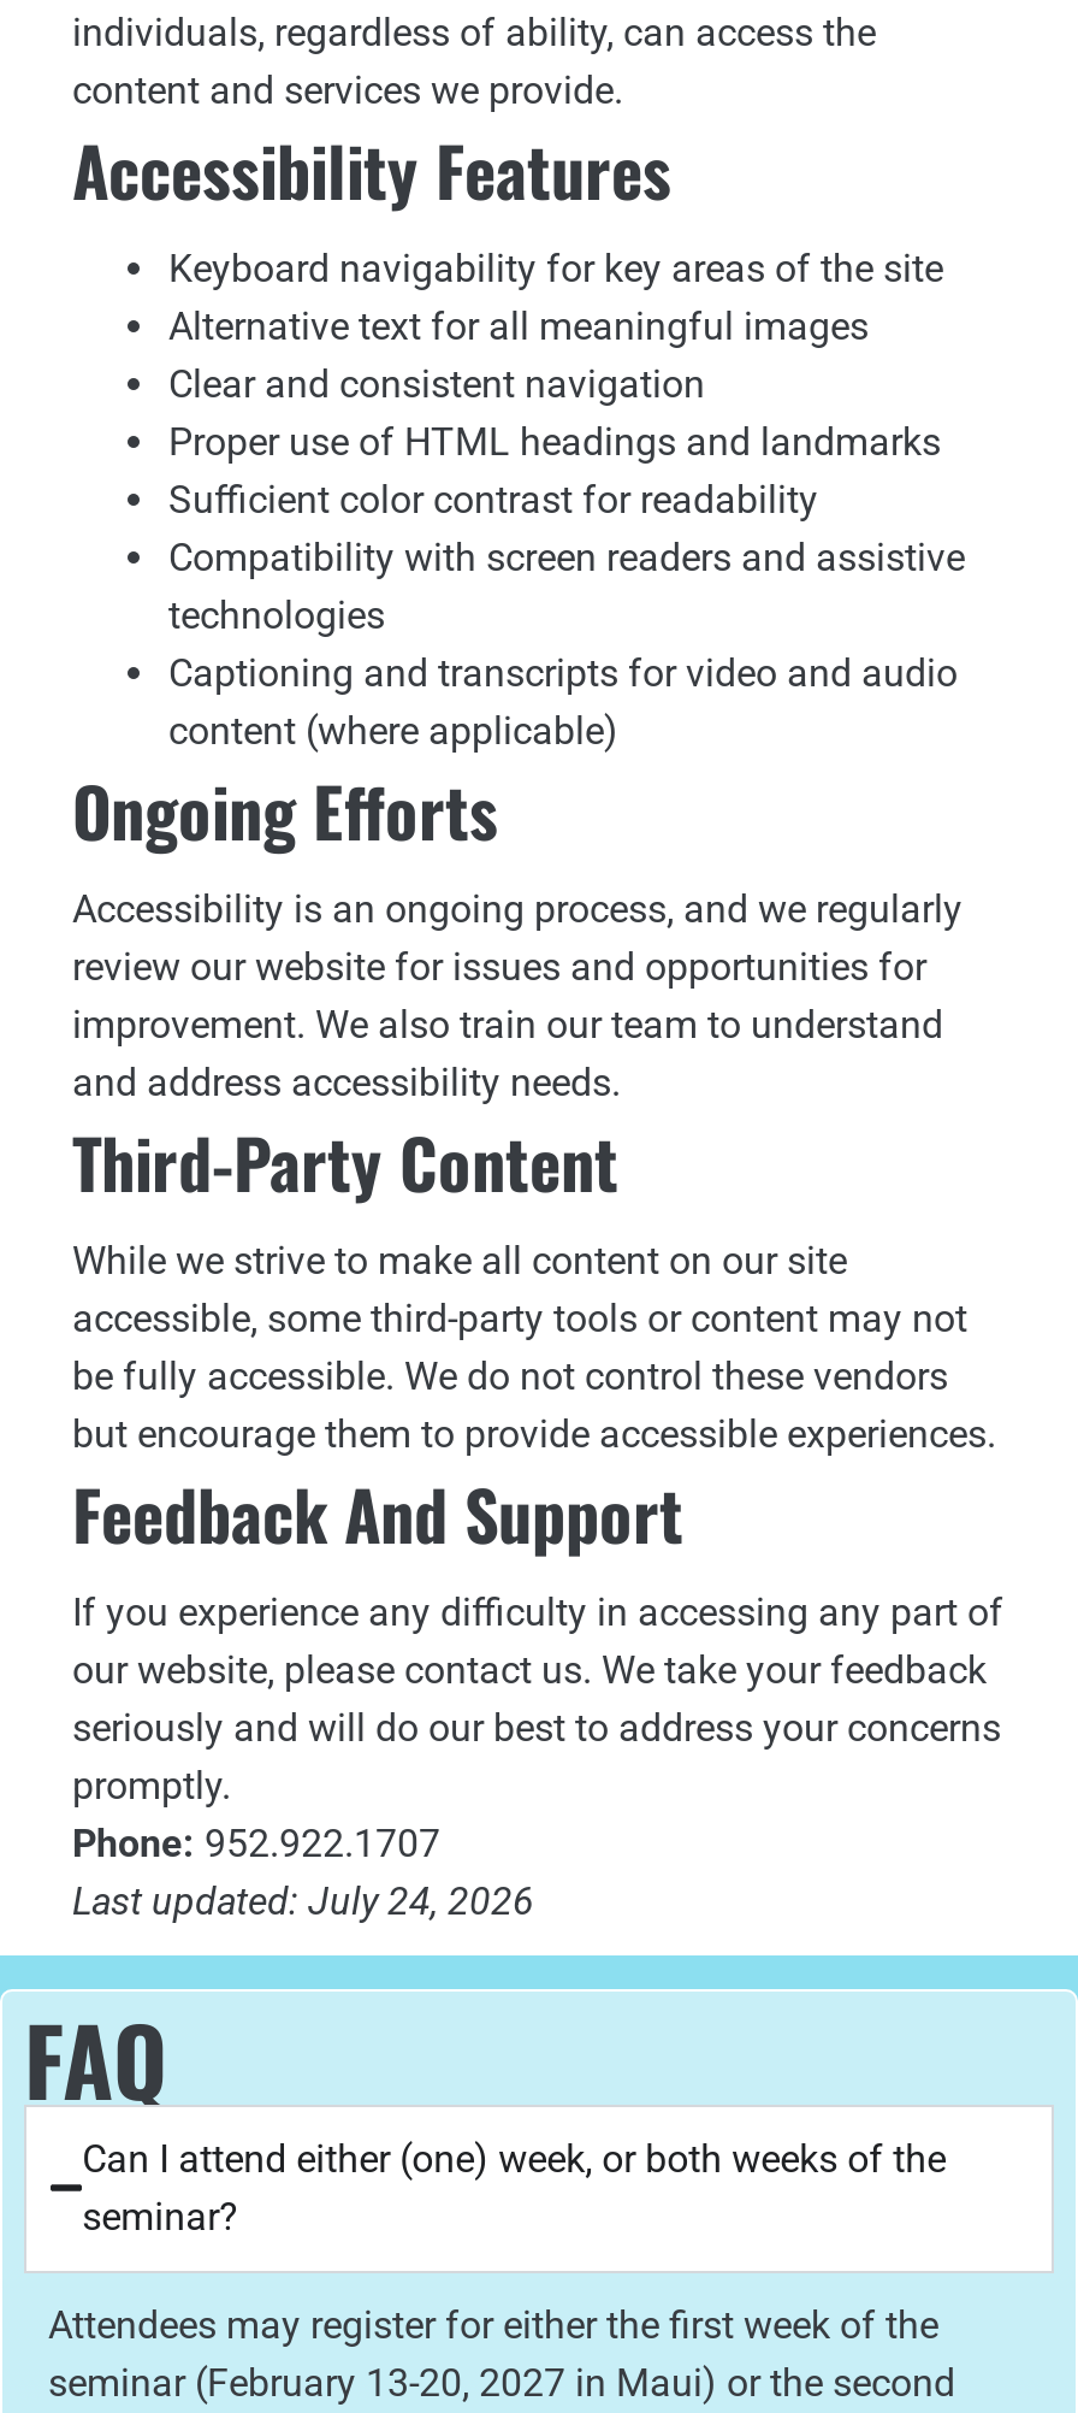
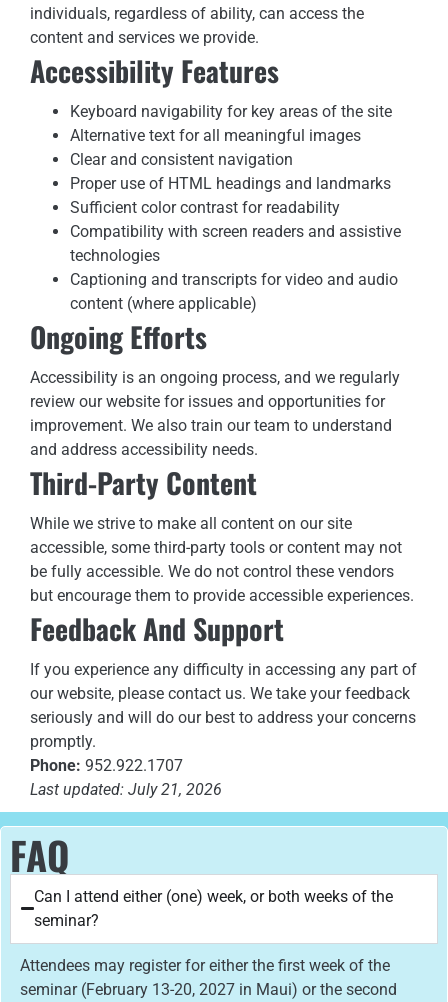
[72,1879,534,1925] Last updated: July 24, 2026 -> [30,780,222,799] Last updated: July 21, 2026

